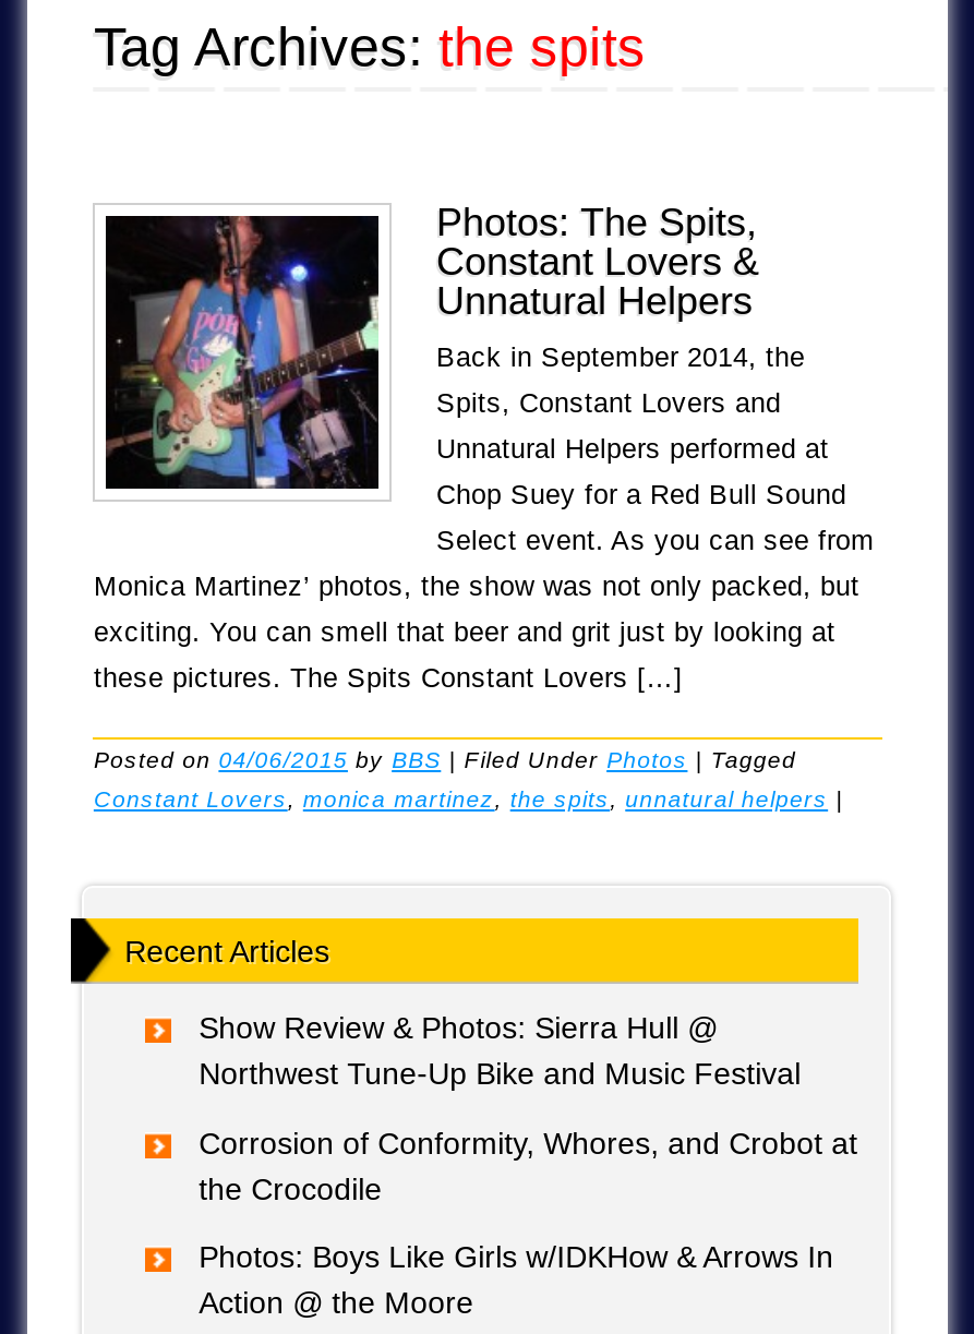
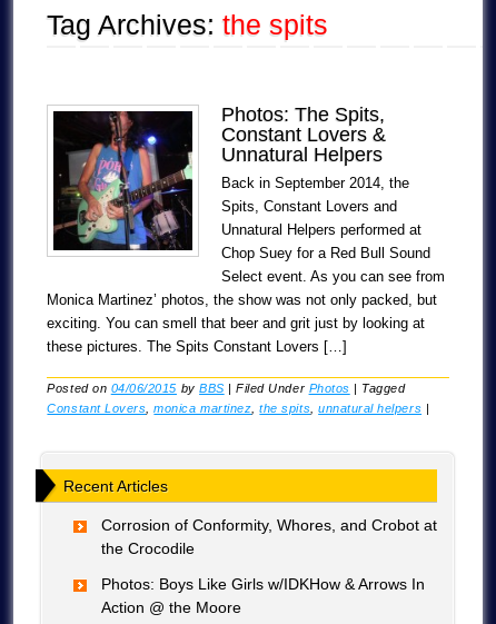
[199,1010,801,1091] Show Review & Photos: Sierra Hull @ | Northwest Tune-Up Bike and Music Festival -> none

